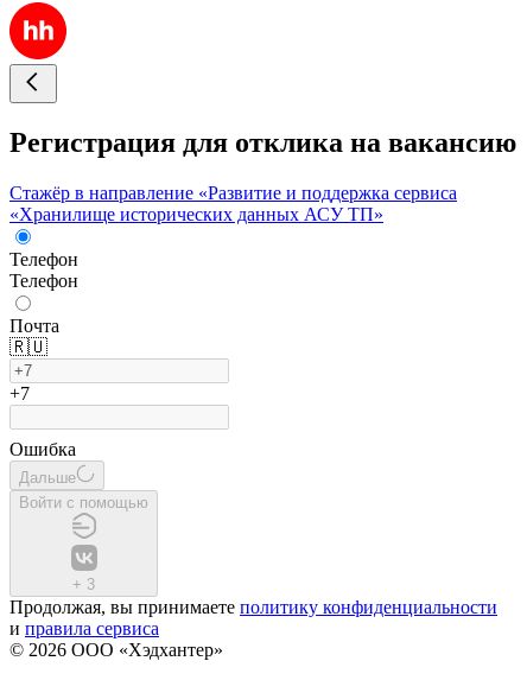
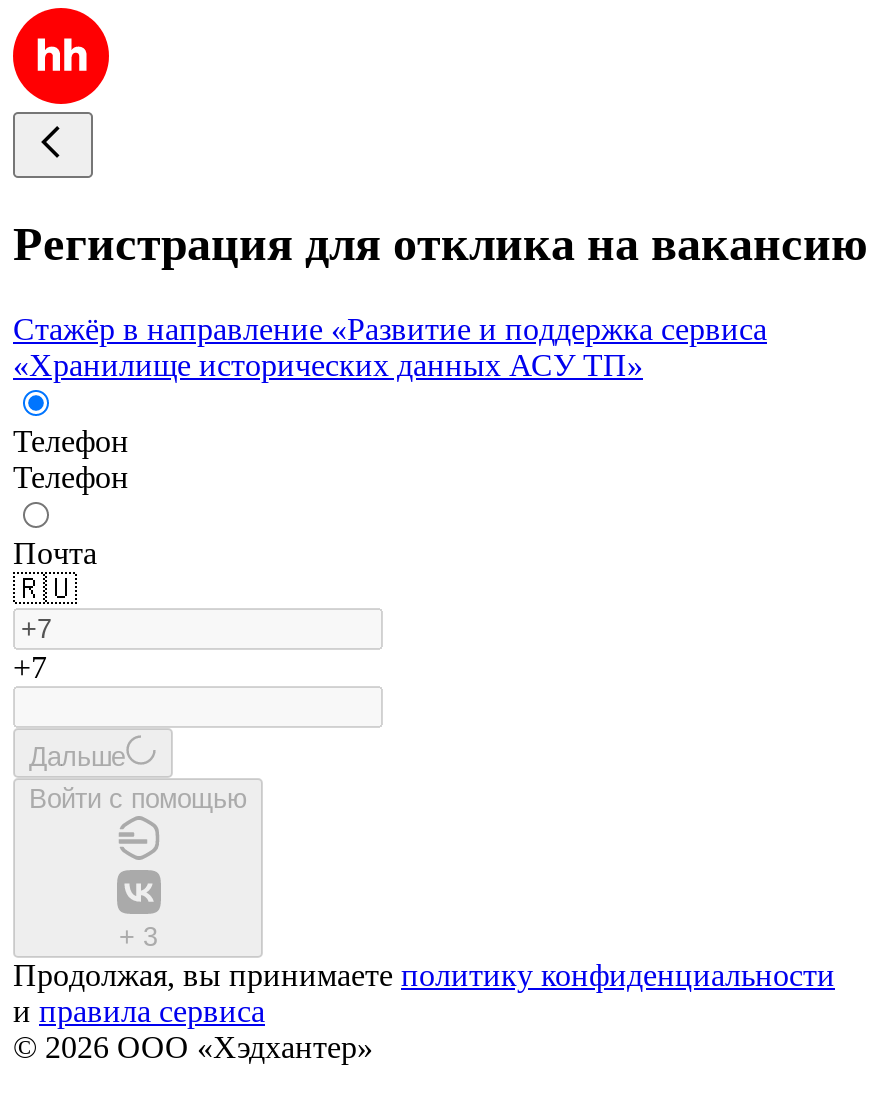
[9,439,76,459] Ошибка -> none

